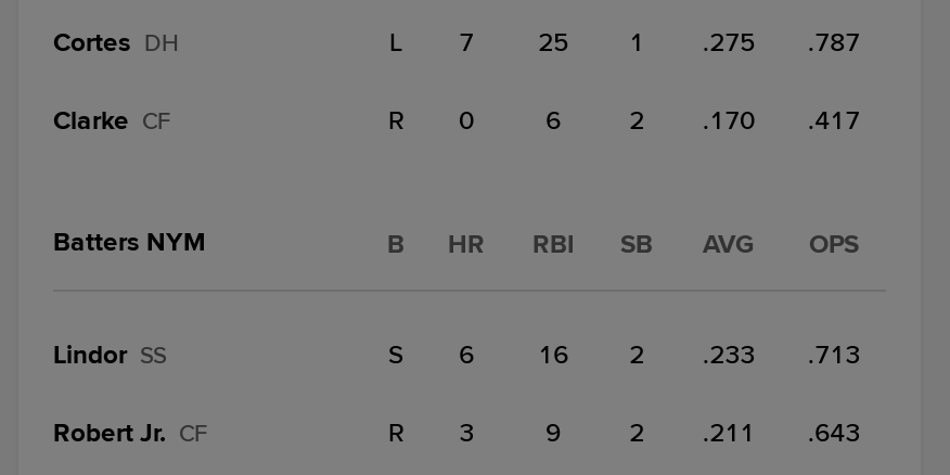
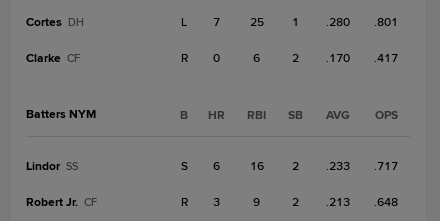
[703,27,755,60] .275 -> [325,15,349,30] .280
[808,27,860,60] .787 -> [374,15,398,30] .801
[388,339,860,372] S 6 16 2 .233 .713 -> [180,159,398,174] S 6 16 2 .233 .717
[703,418,755,450] .211 -> [325,195,349,210] .213
[808,418,860,450] .643 -> [374,195,398,210] .648

